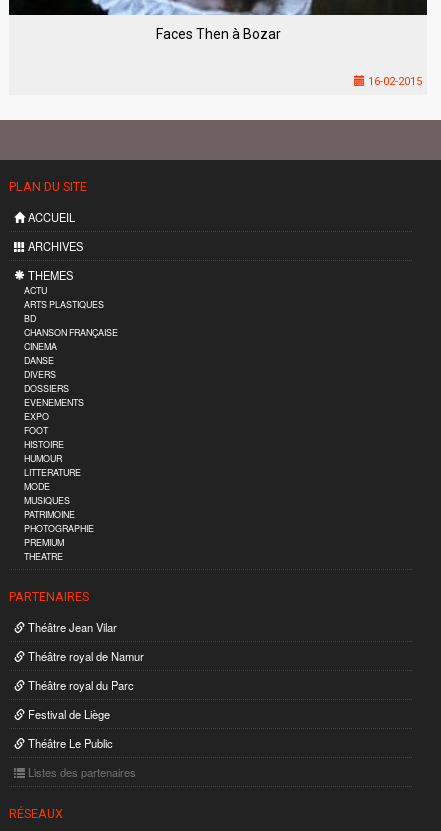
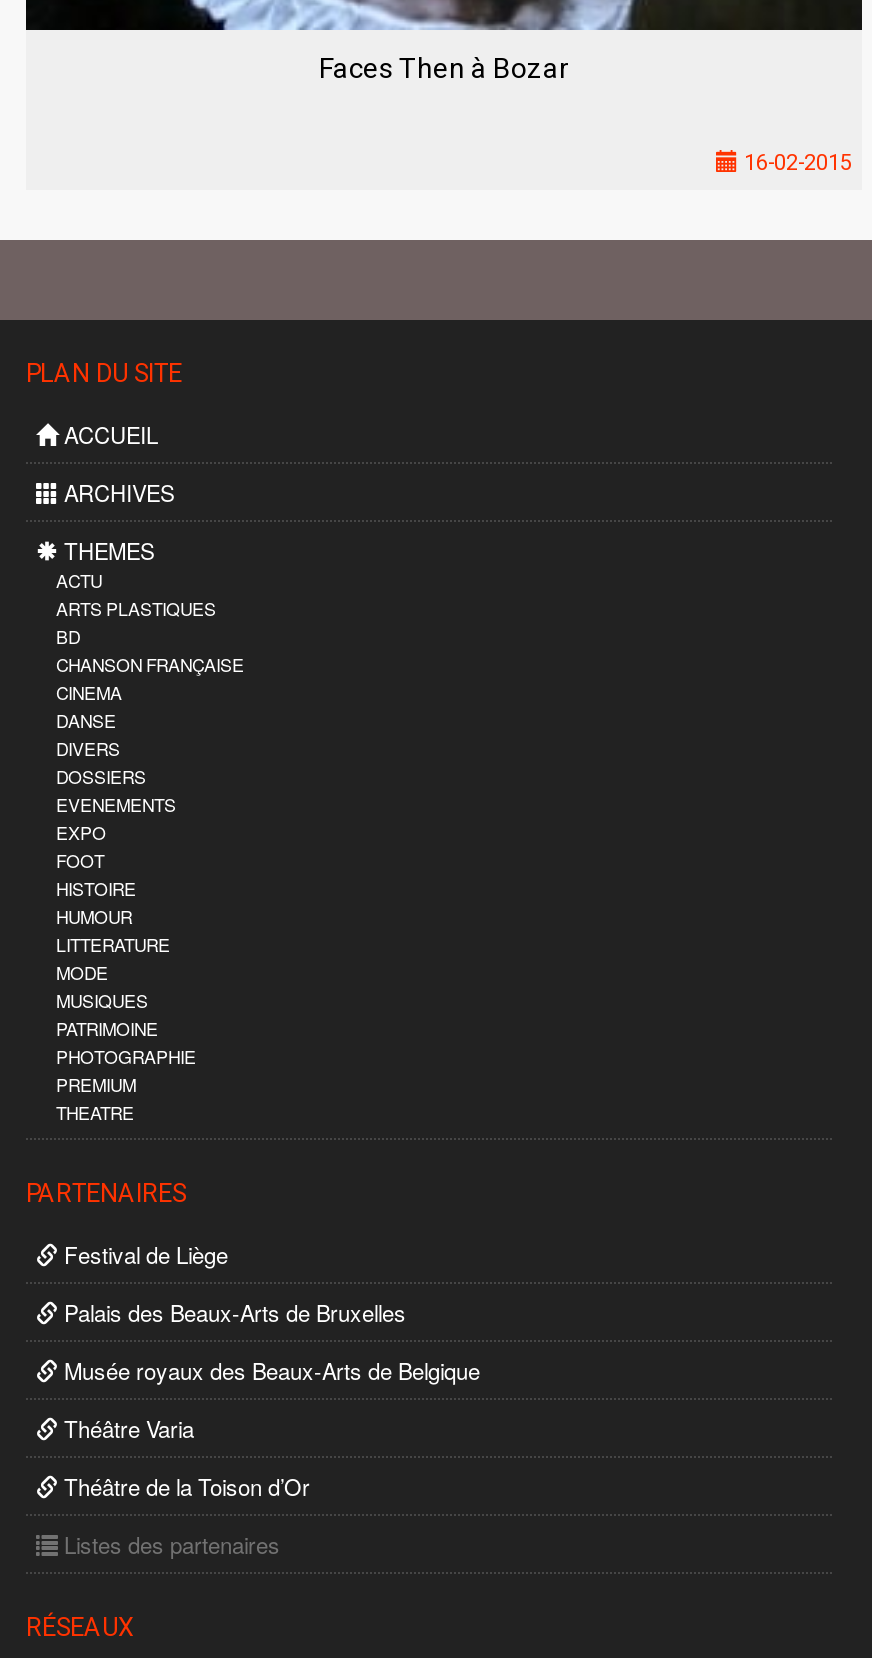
[25,619,144,693] Théâtre Jean Vilar | Théâtre royal de Namur | Théâtre royal du Parc -> none
moved [25,706,110,722] -> [58,1238,228,1270]: Festival de Liège
[25,735,113,751] Théâtre Le Public -> [58,1296,480,1502] Palais des Beaux-Arts de Bruxelles | Musée royaux des Beaux-Arts de Belgique | Théâtre Varia | Théâtre de la Toison d’Or

